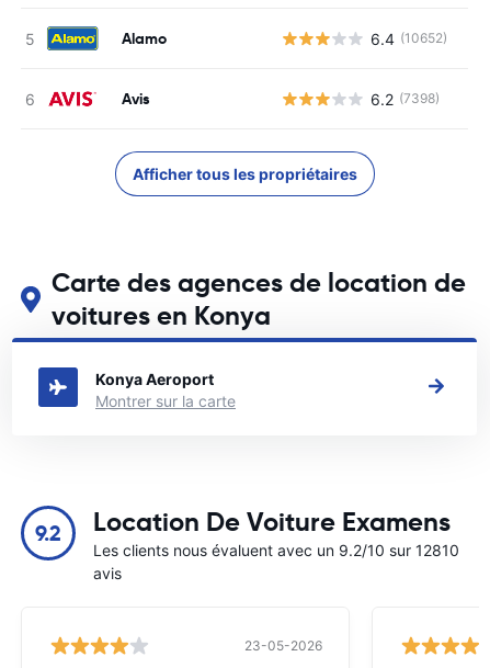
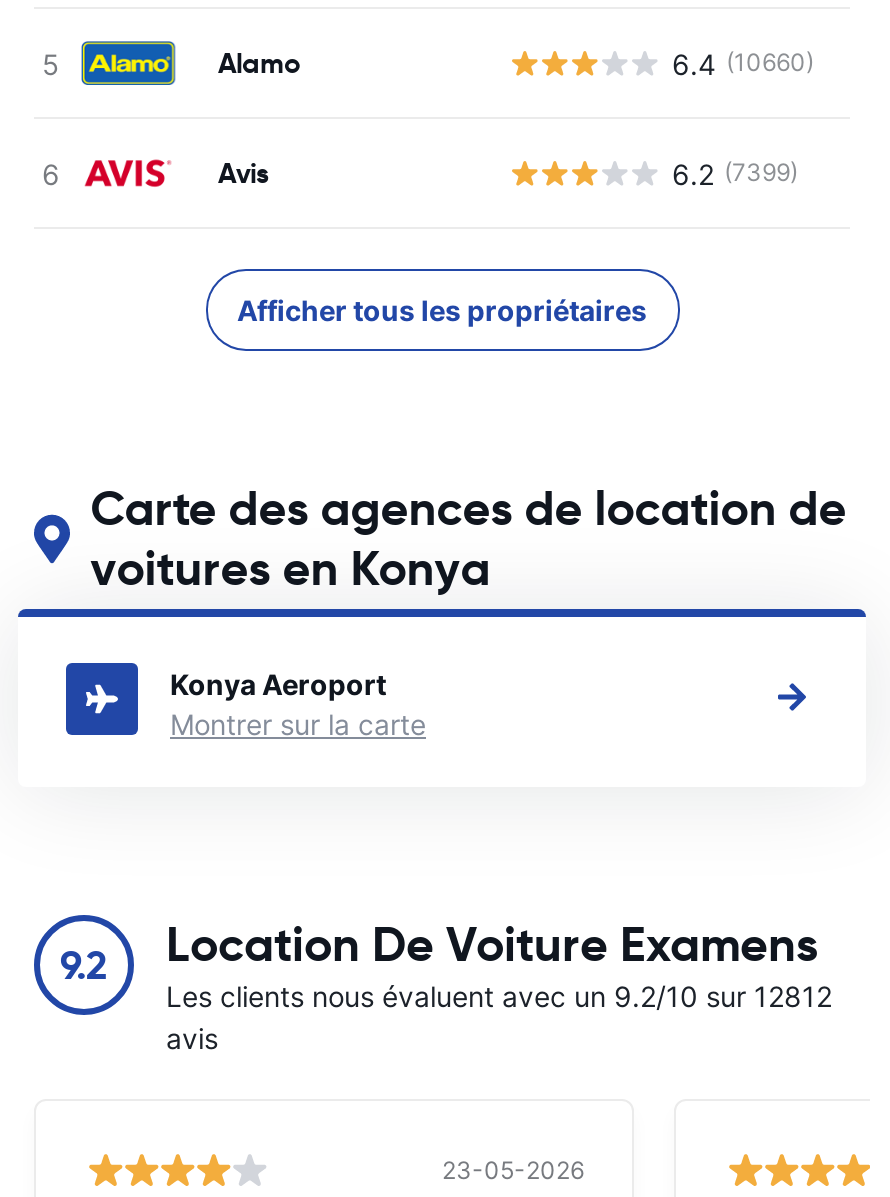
[371,29,447,48] 6.4 (10652) -> [672,46,814,80] 6.4 (10660)
[371,89,440,108] 6.2 (7398) -> [672,156,798,190] 6.2 (7399)
[93,541,459,559] Les clients nous évaluent avec un 9.2/10 sur 12810 -> [166,979,832,1013] Les clients nous évaluent avec un 9.2/10 sur 12812

